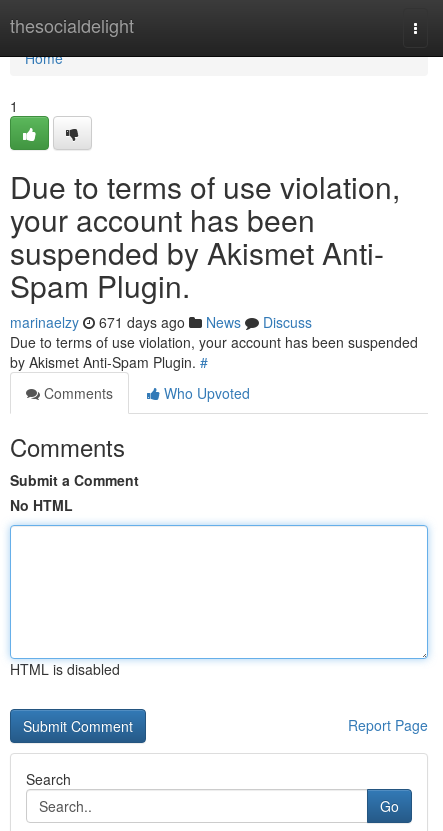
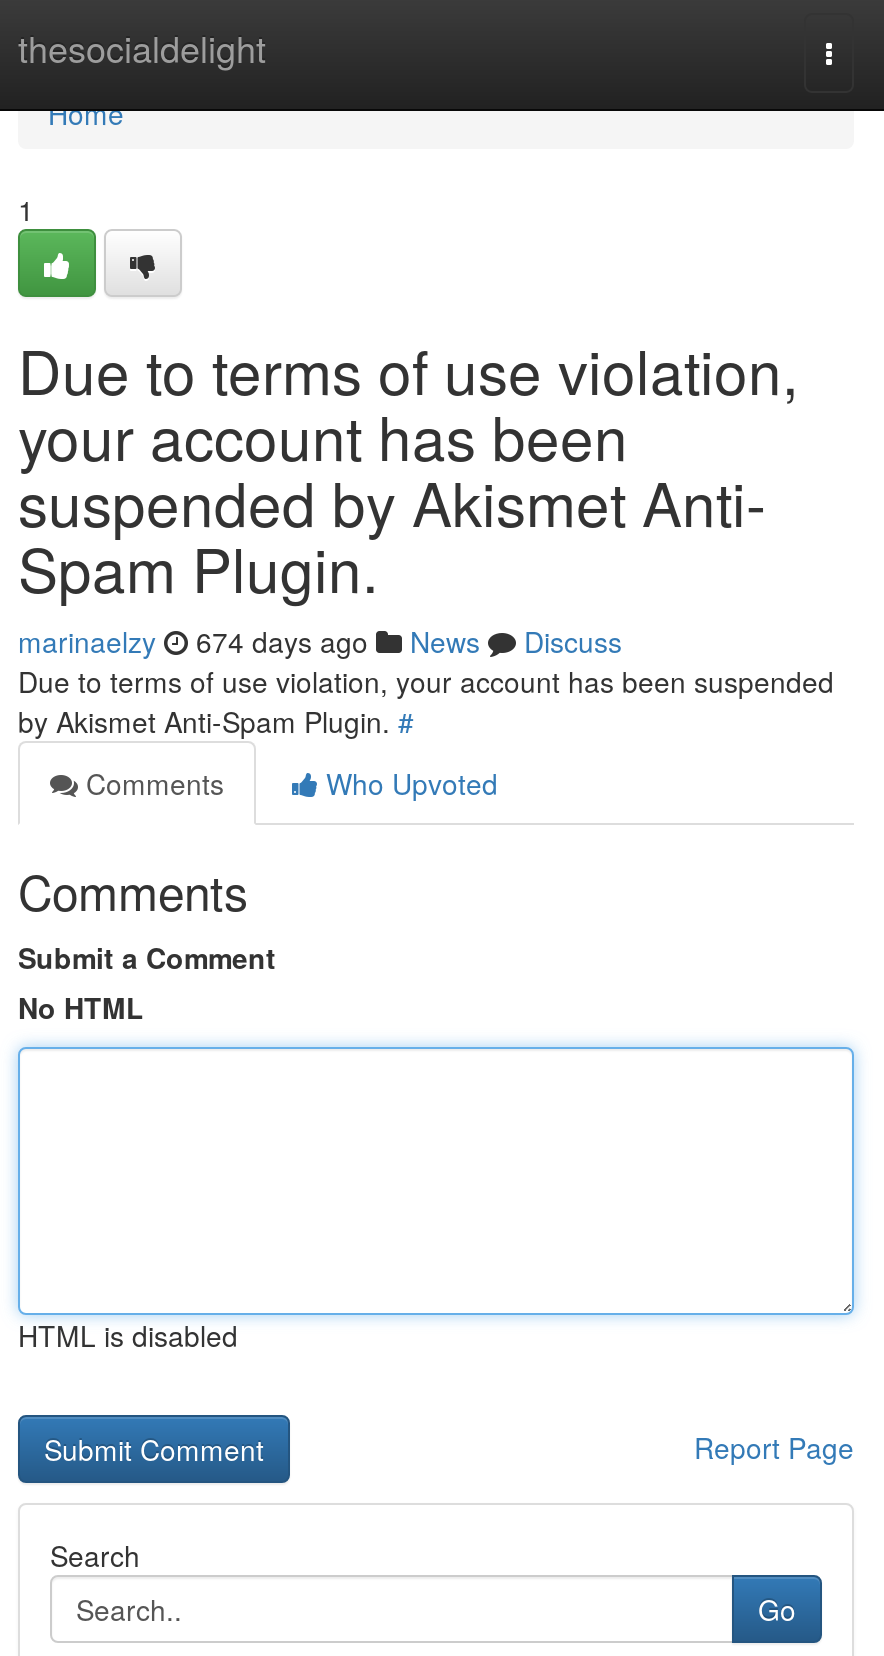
[10,312,312,332] marinaelzy 671 days ago News Discuss -> [18,621,622,661] marinaelzy 674 days ago News Discuss

